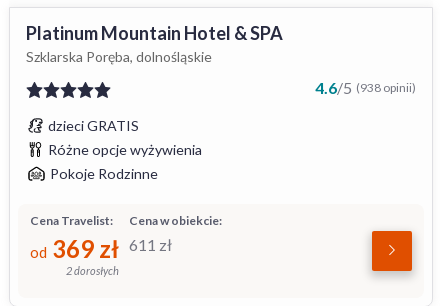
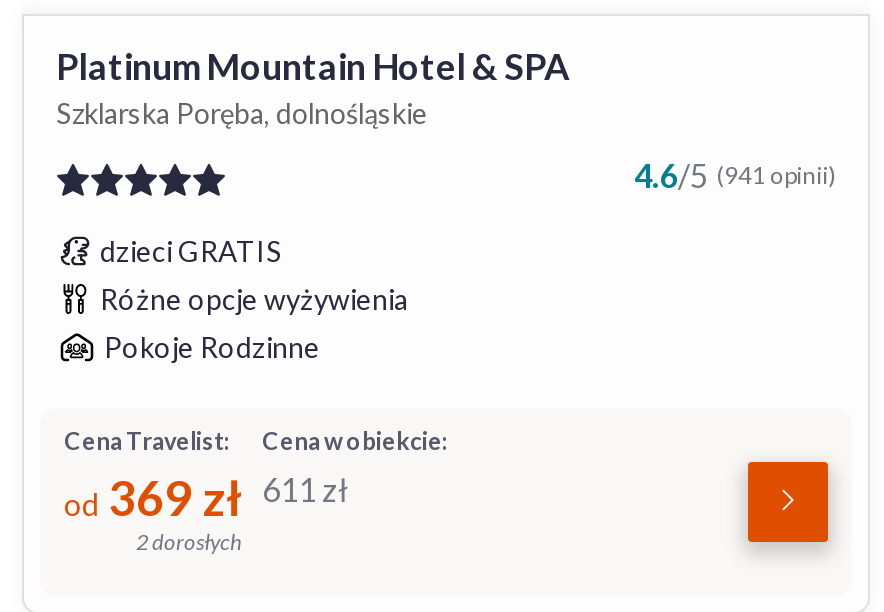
[315,78,416,97] 4.6/5 (938 opinii) -> [634,156,836,194] 4.6/5 (941 opinii)

